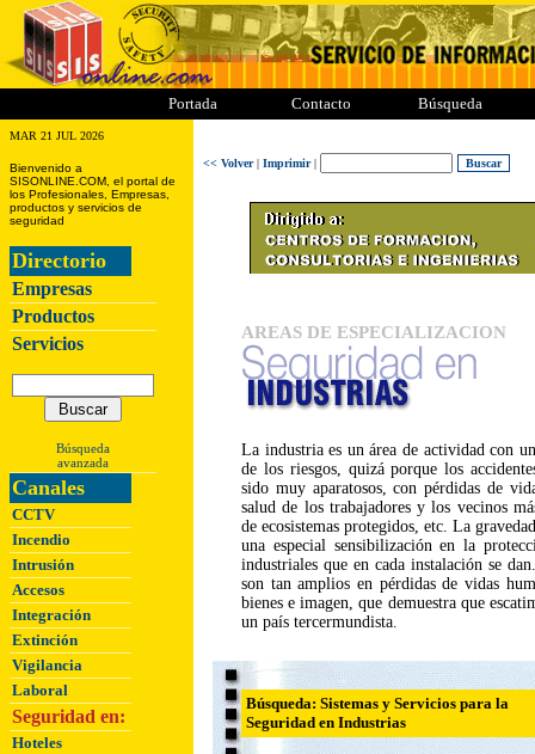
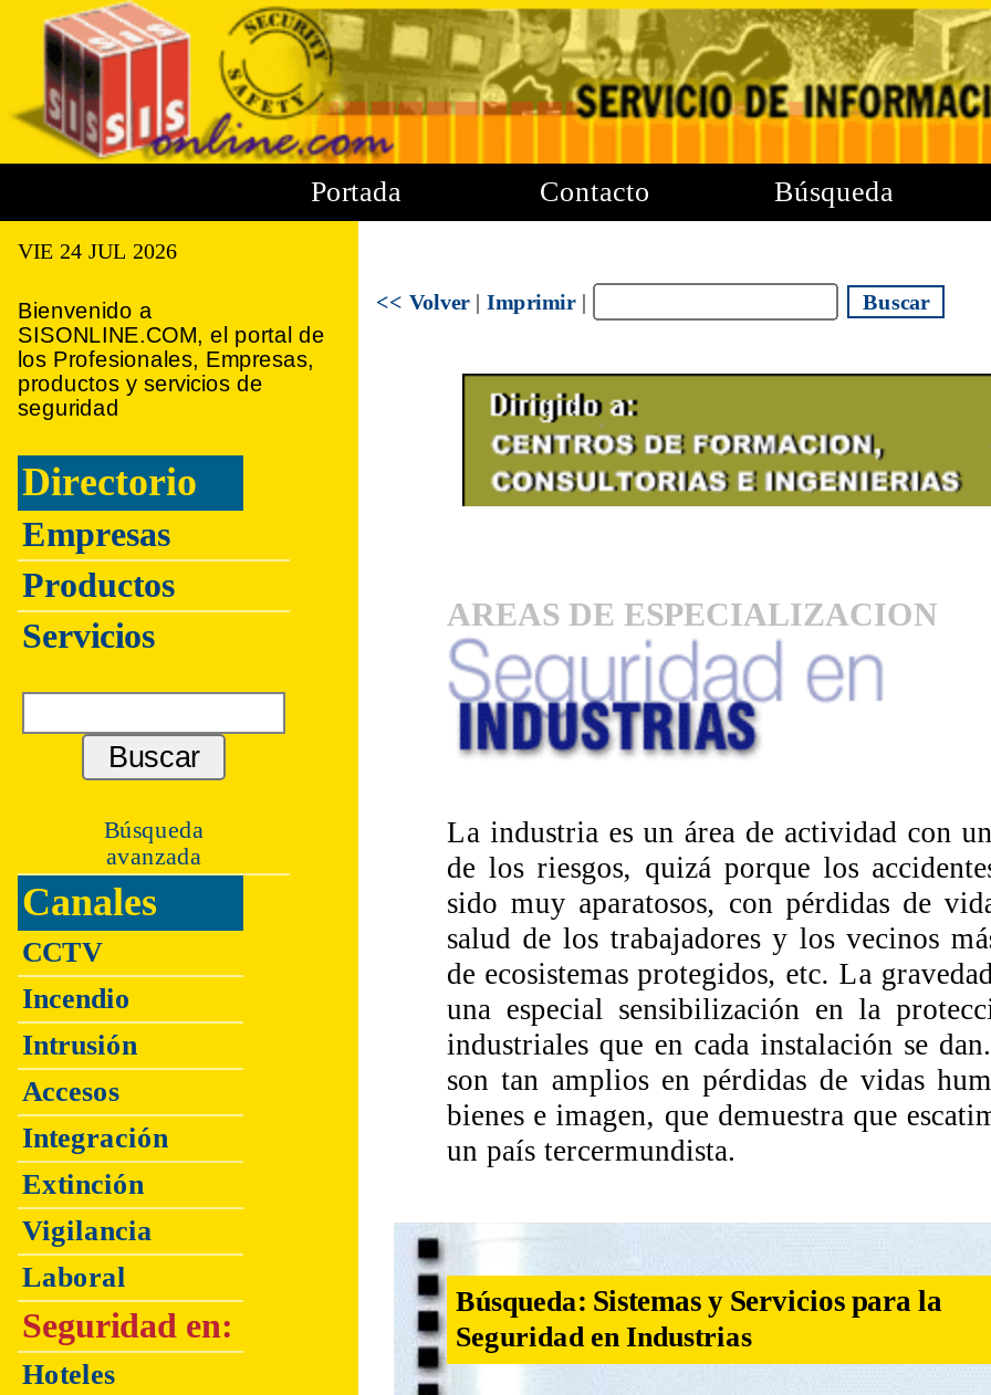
[10,129,104,142] MAR 21 JUL 2026 -> [18,239,177,263] VIE 24 JUL 2026

